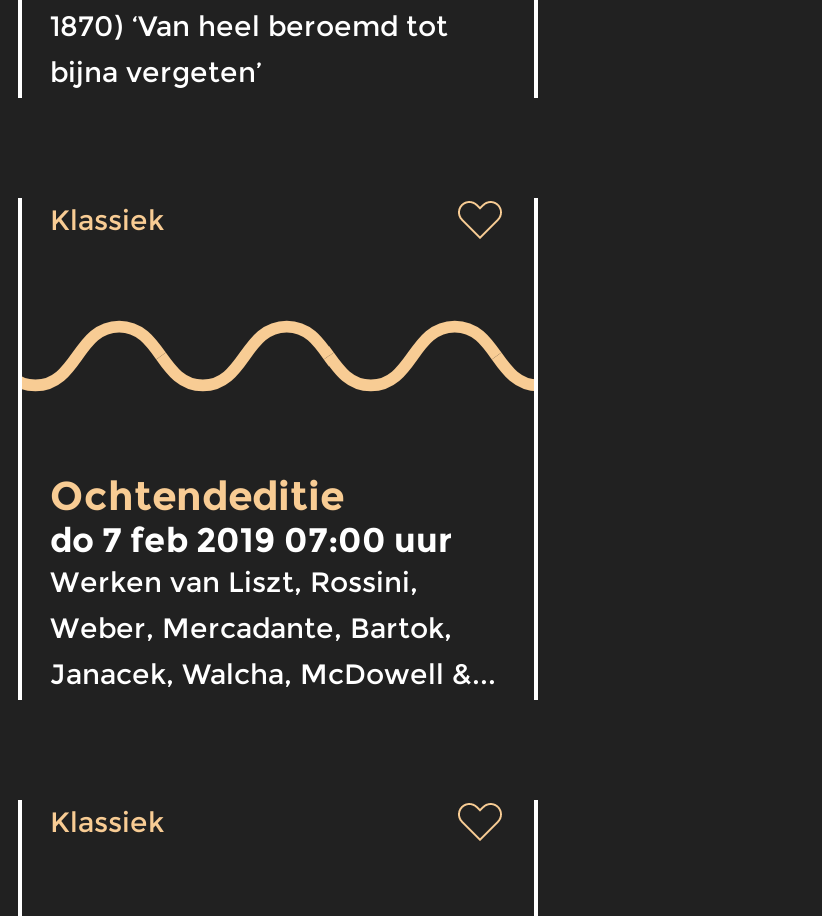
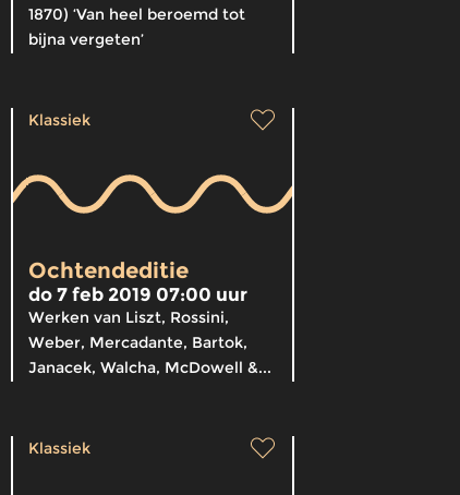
[20,318,536,394] [image] -> [12,173,293,215] [image]

